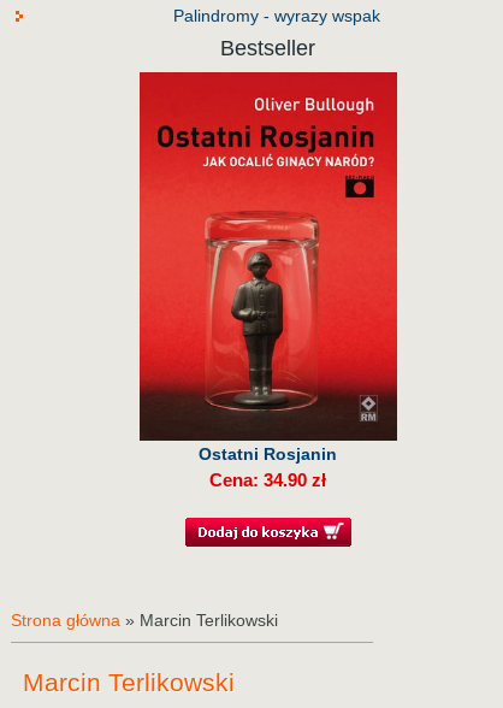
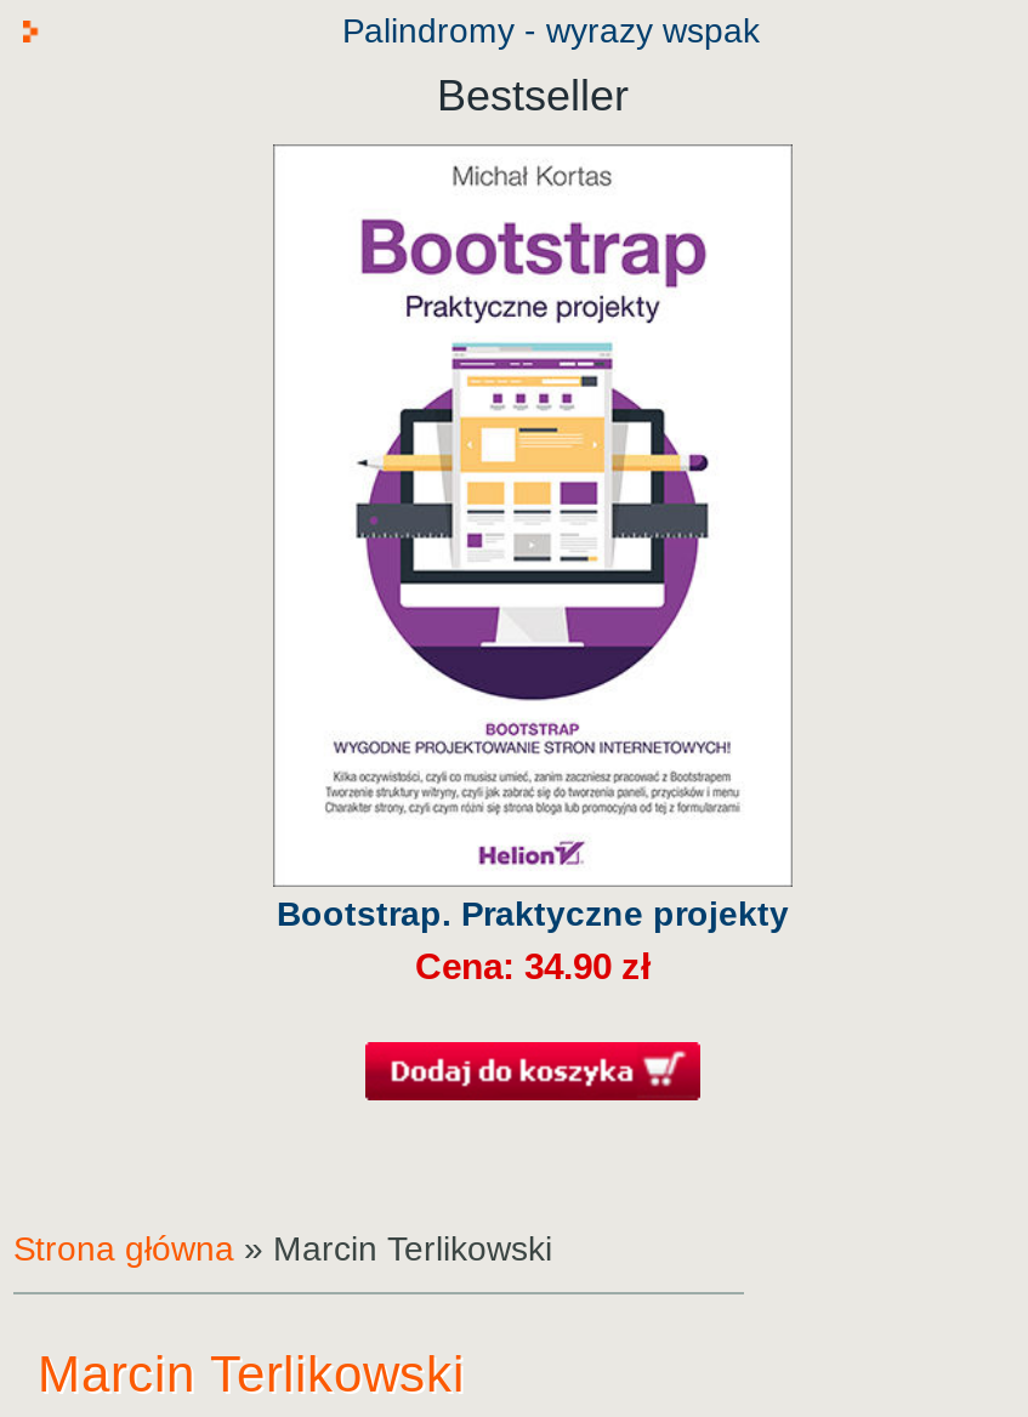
[138,71,398,463] [image] | Ostatni Rosjanin -> [273,144,793,933] [image] | Bootstrap. Praktyczne projekty

